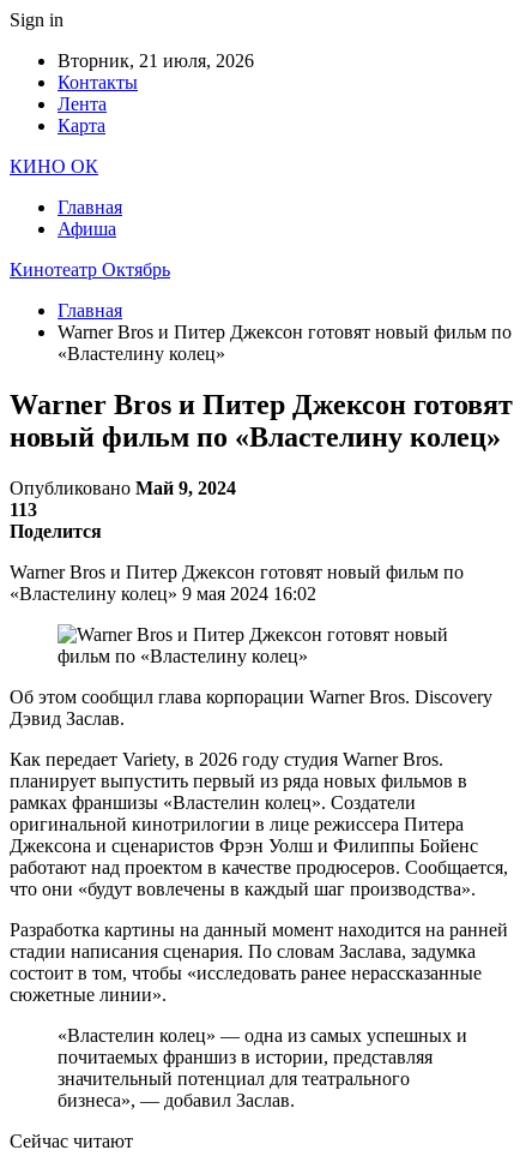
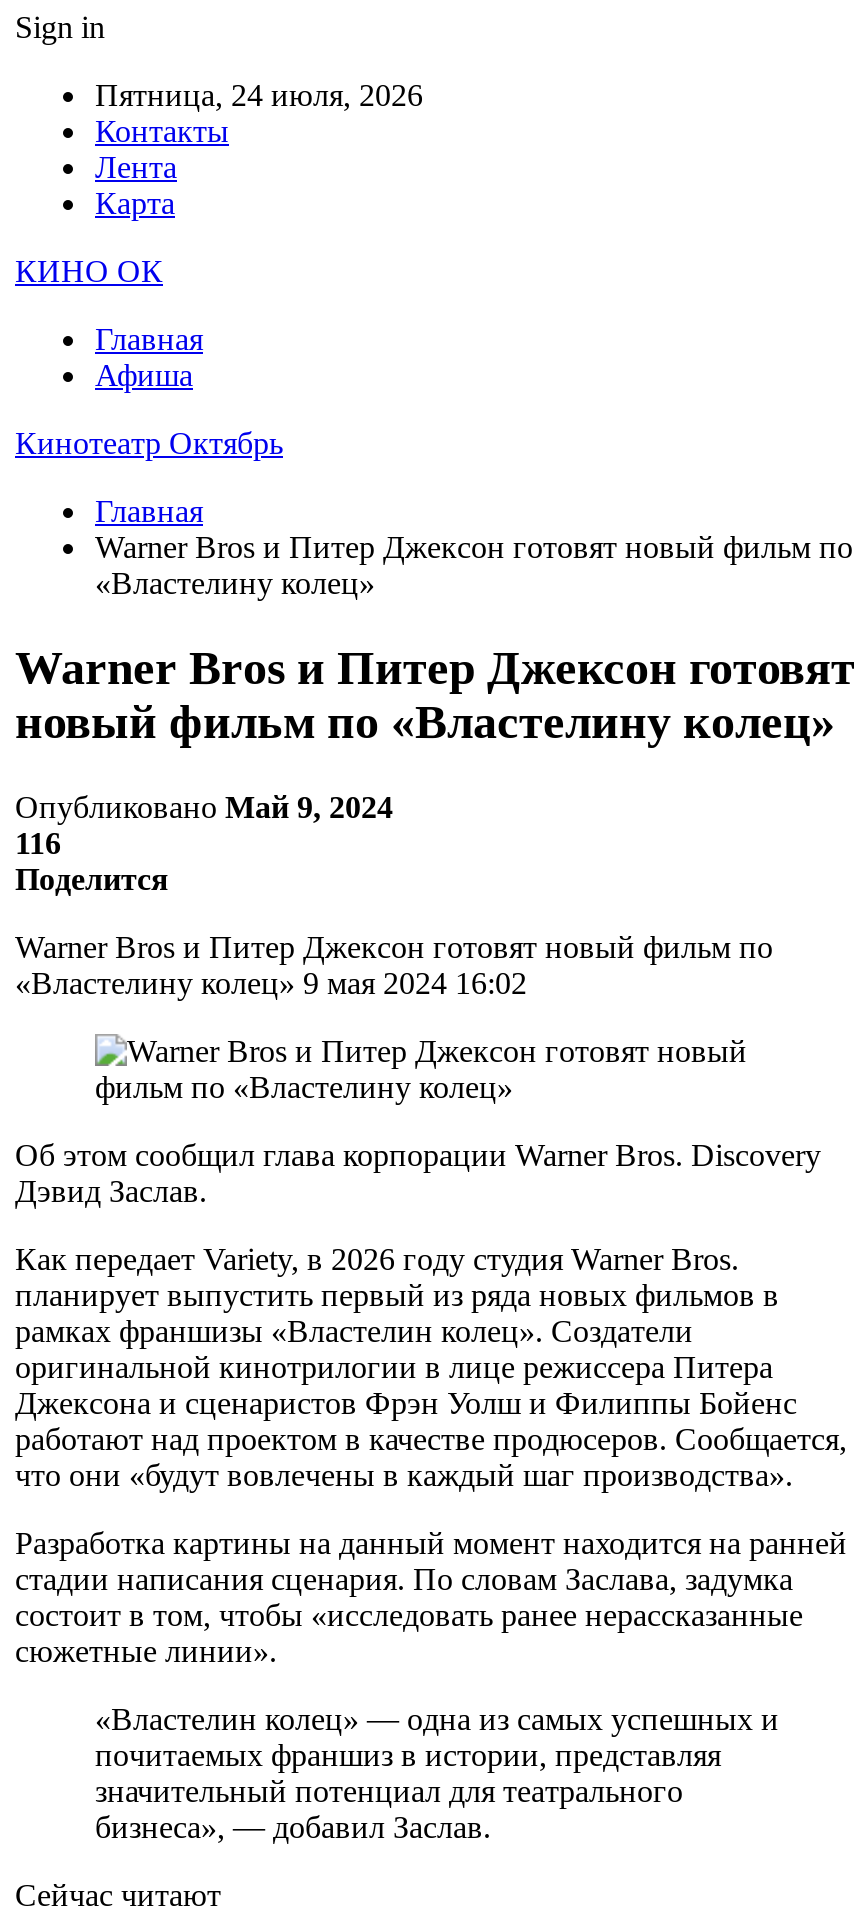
[58,50,254,71] Вторник, 21 июля, 2026 -> [95,78,423,112] Пятница, 24 июля, 2026
[10,499,37,520] 113 -> [15,826,61,860] 116

